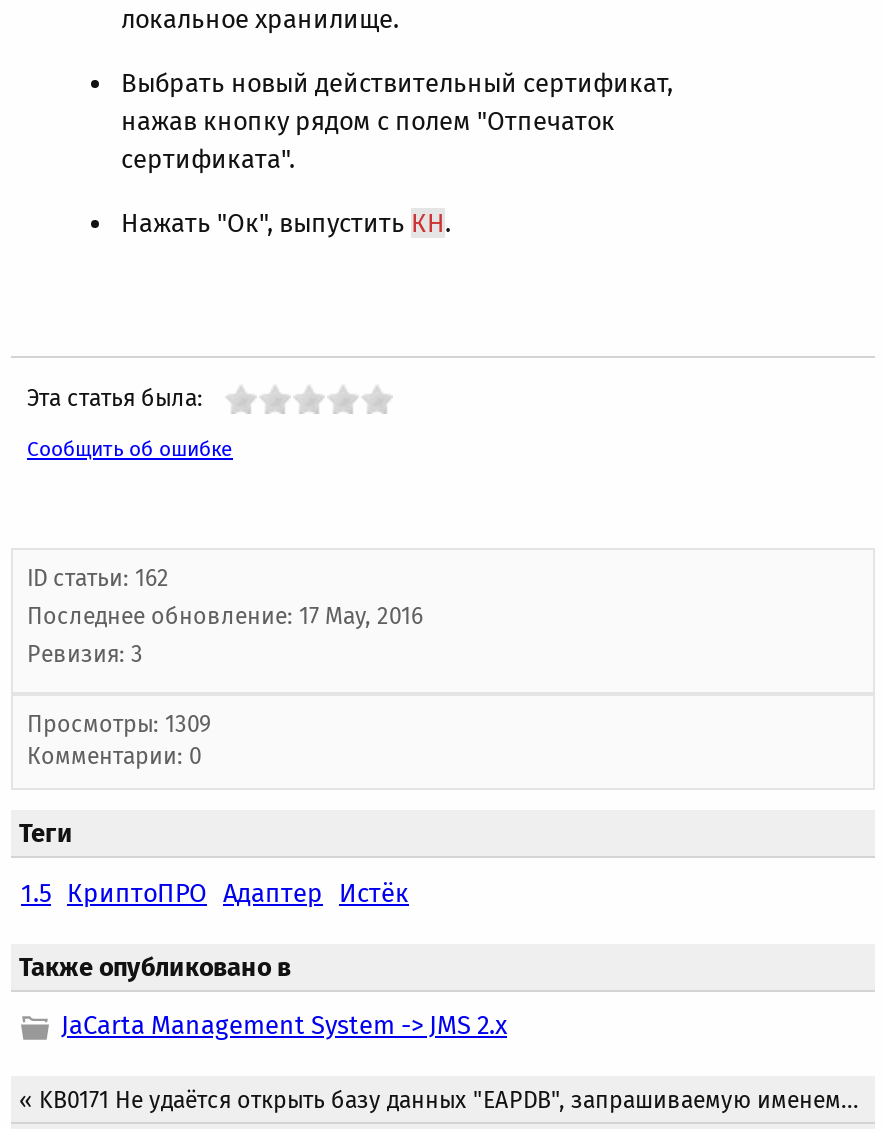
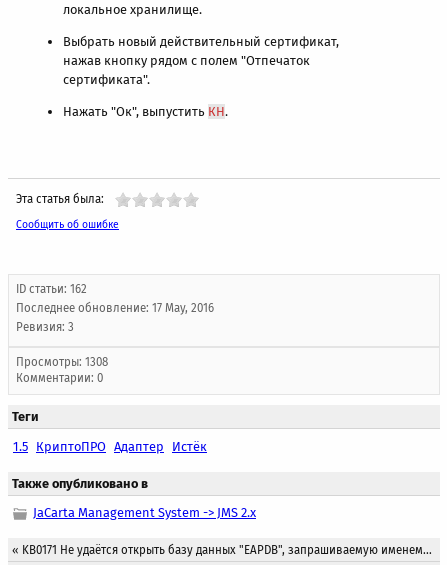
[27,711,211,739] Просмотры: 1309 -> [16,355,108,369] Просмотры: 1308

